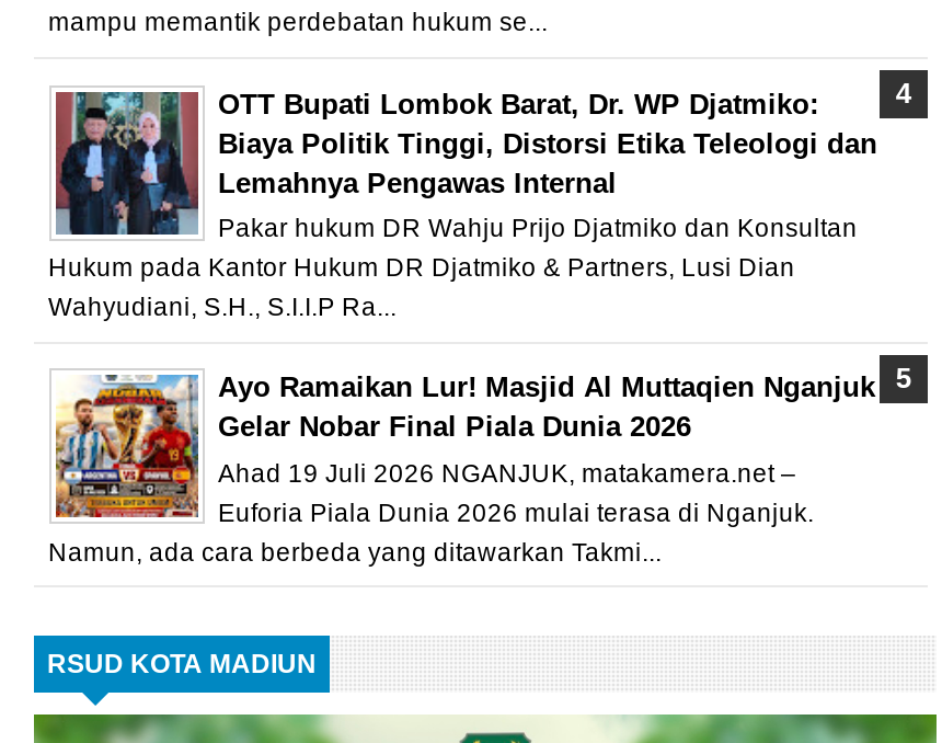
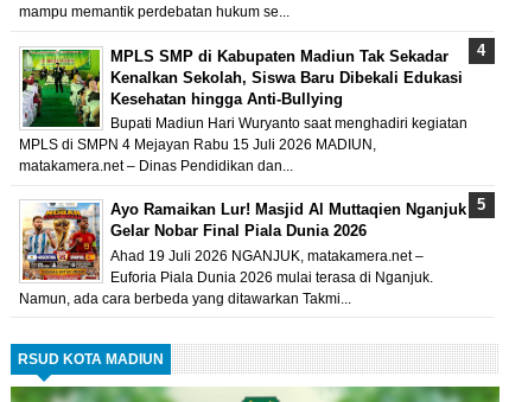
[48,90,795,281] [image] | Hukum pada Kantor Hukum DR Djatmiko & Partners, Lusi Dian -> [18,49,376,152] [image] | MPLS di SMPN 4 Mejayan Rabu 15 Juli 2026 MADIUN,
[218,87,877,199] OTT Bupati Lombok Barat, Dr. WP Djatmiko: | Biaya Politik Tinggi, Distorsi Etika Teleologi dan | Lemahnya Pengawas Internal -> [110,47,463,107] MPLS SMP di Kabupaten Madiun Tak Sekadar | Kenalkan Sekolah, Siswa Baru Dibekali Edukasi | Kesehatan hingga Anti-Bullying
[218,215,858,242] Pakar hukum DR Wahju Prijo Djatmiko dan Konsultan -> [110,116,467,131] Bupati Madiun Hari Wuryanto saat menghadiri kegiatan
[48,294,397,320] Wahyudiani, S.H., S.I.I.P Ra... -> [18,159,292,173] matakamera.net – Dinas Pendidikan dan...

